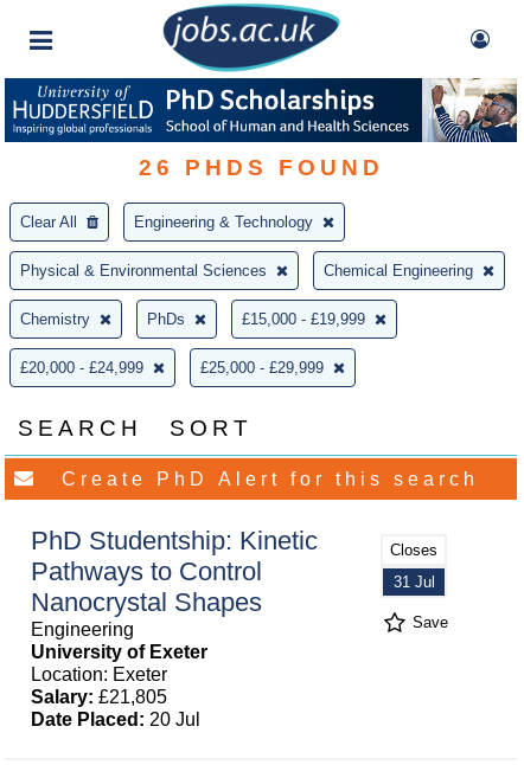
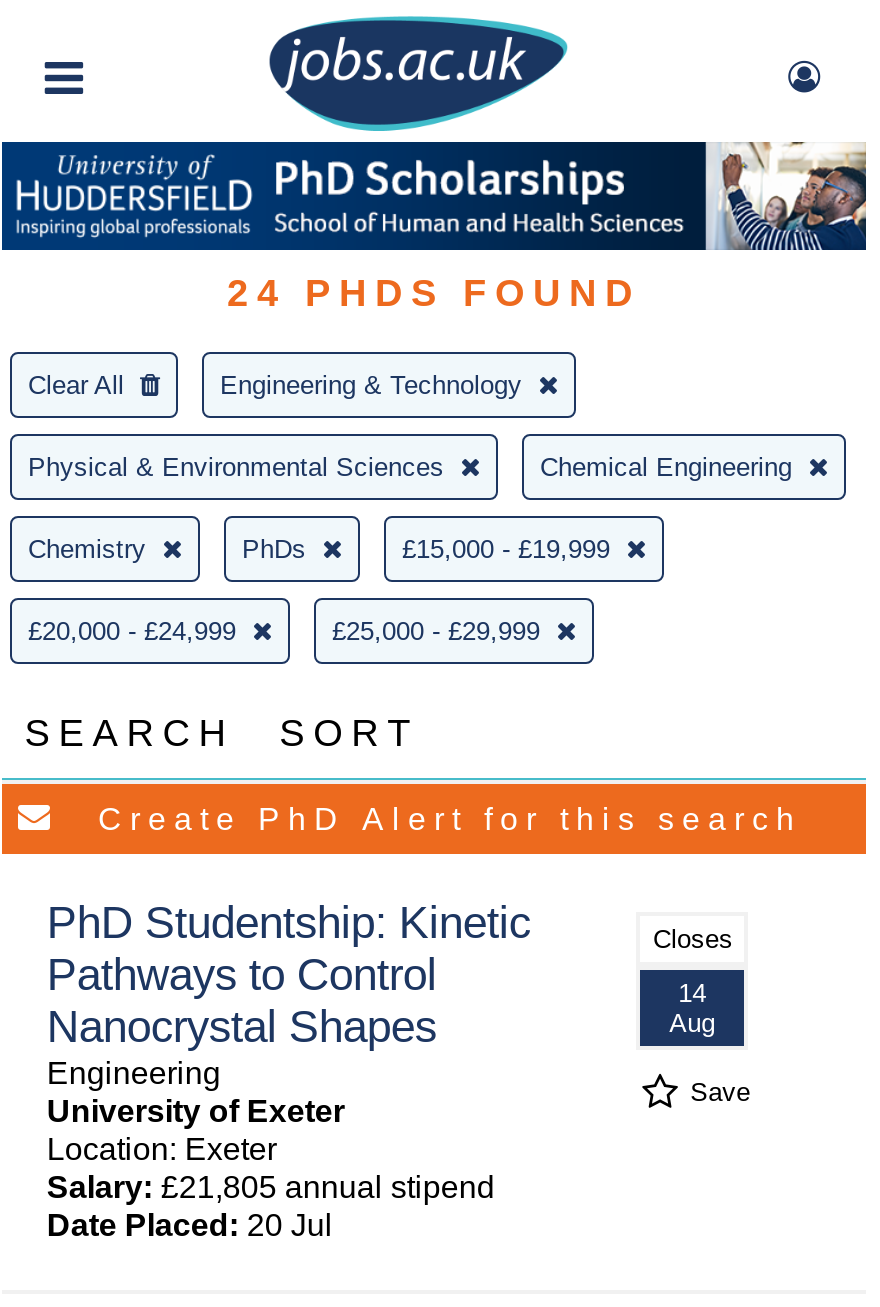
[138,155,384,180] 26 PHDS FOUND -> [227,271,641,313] 24 PHDS FOUND
[393,573,435,591] 31 Jul -> [669,977,715,1037] 14 | Aug
[31,687,168,707] Salary: £21,805 -> [47,1171,495,1205] Salary: £21,805 annual stipend

